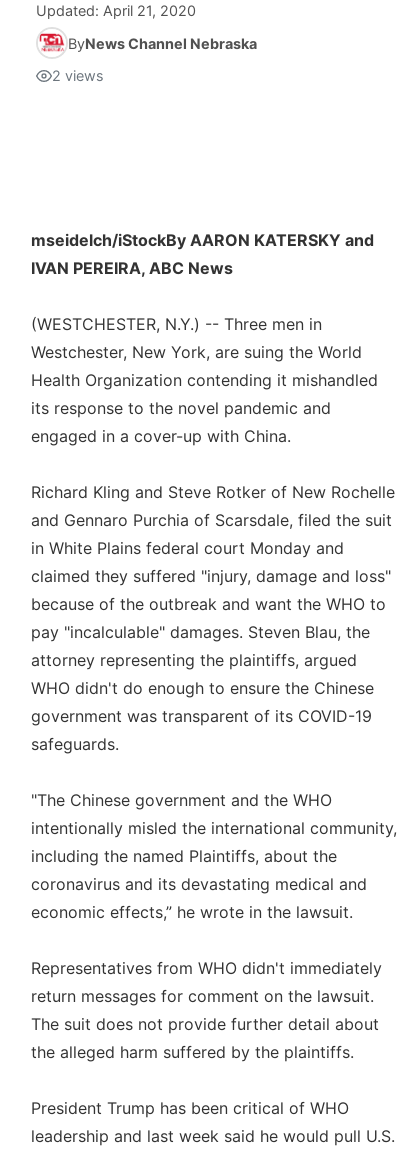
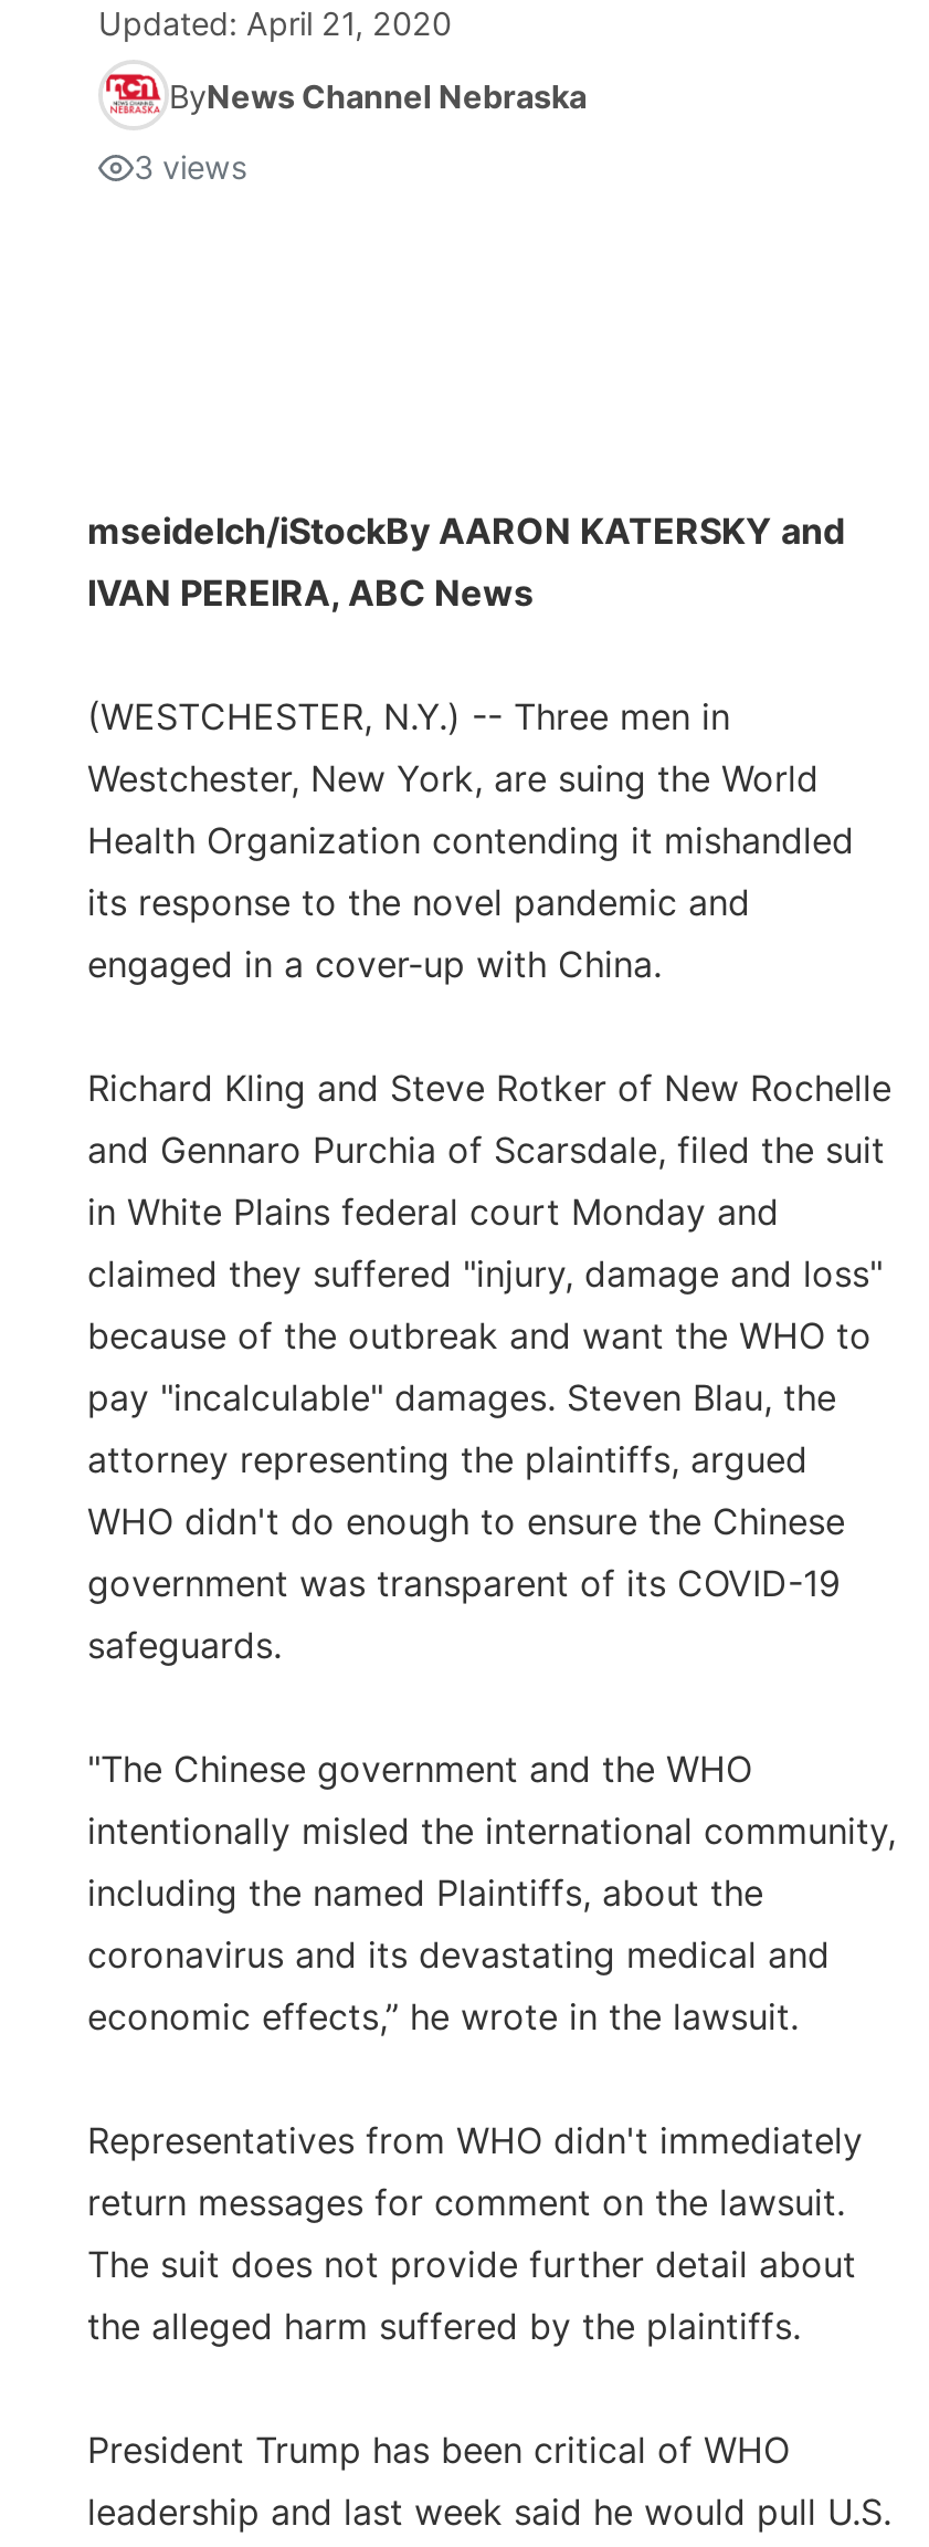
[52,67,104,84] 2 views -> [134,148,249,186] 3 views

